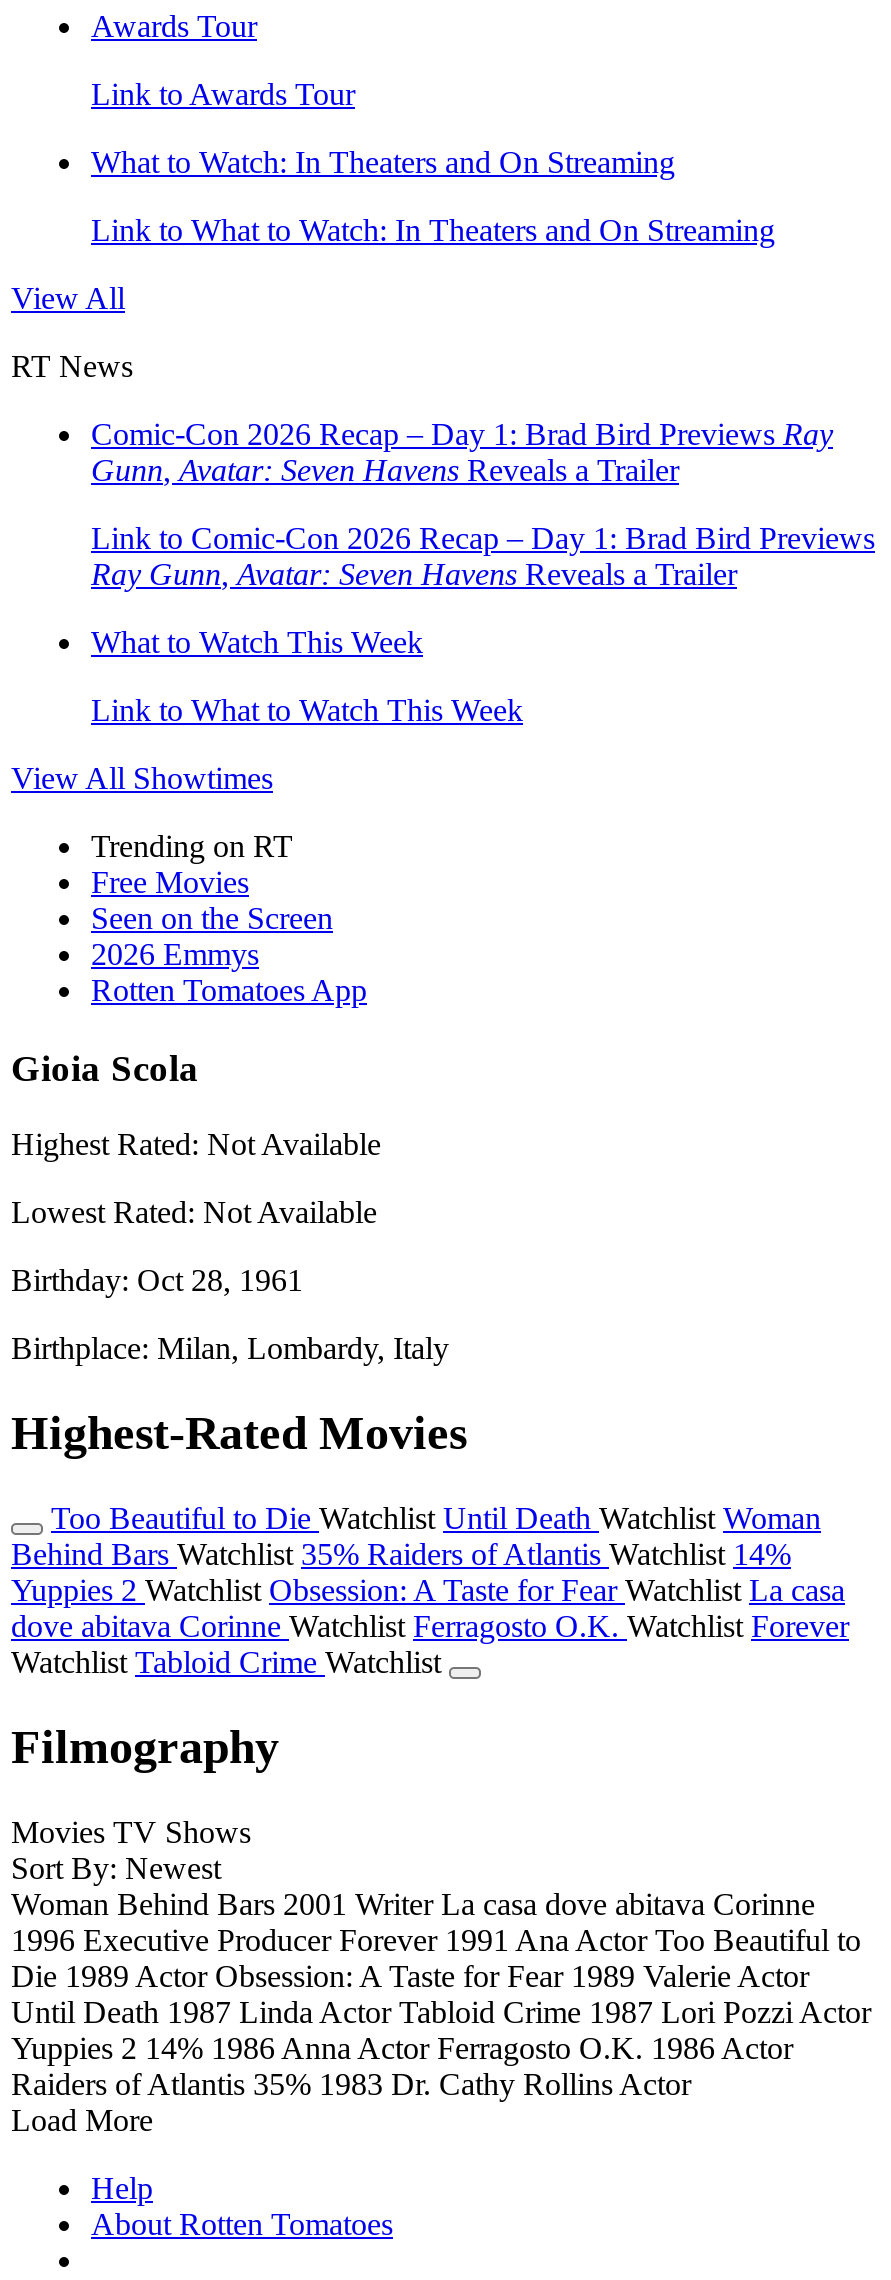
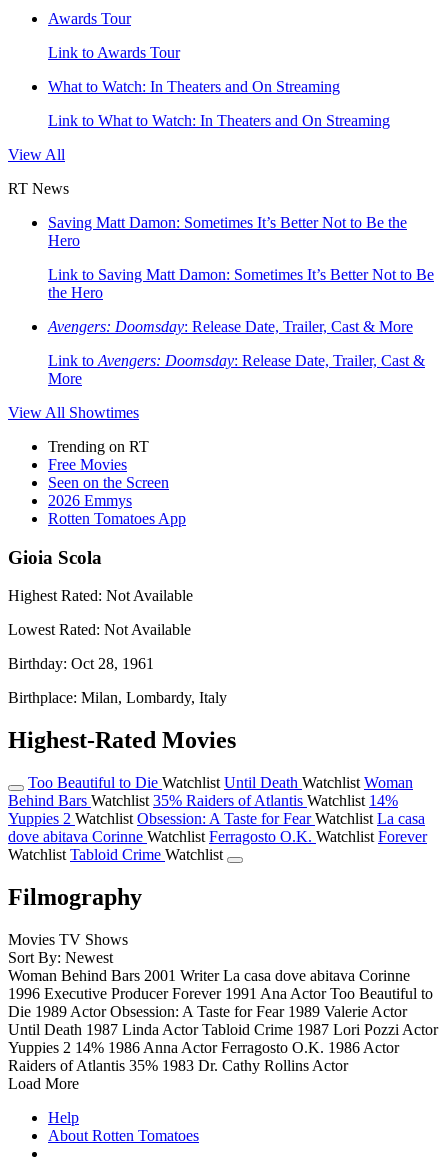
[91,417,833,487] Comic-Con 2026 Recap – Day 1: Brad Bird Previews Ray | Gunn, Avatar: Seven Havens Reveals a Trailer -> [48,214,407,249] Saving Matt Damon: Sometimes It’s Better Not to Be the | Hero
[91,521,875,591] Link to Comic-Con 2026 Recap – Day 1: Brad Bird Previews | Ray Gunn, Avatar: Seven Havens Reveals a Trailer -> [48,266,434,301] Link to Saving Matt Damon: Sometimes It’s Better Not to Be | the Hero
[91,625,423,659] What to Watch This Week -> [48,318,413,335] Avengers: Doomsday: Release Date, Trailer, Cast & More
[91,693,523,727] Link to What to Watch This Week -> [48,352,425,387] Link to Avengers: Doomsday: Release Date, Trailer, Cast & | More

